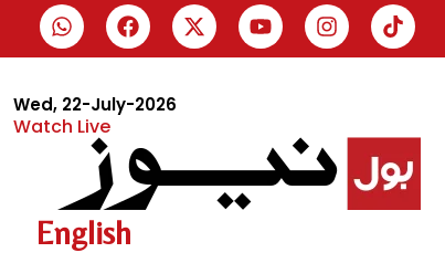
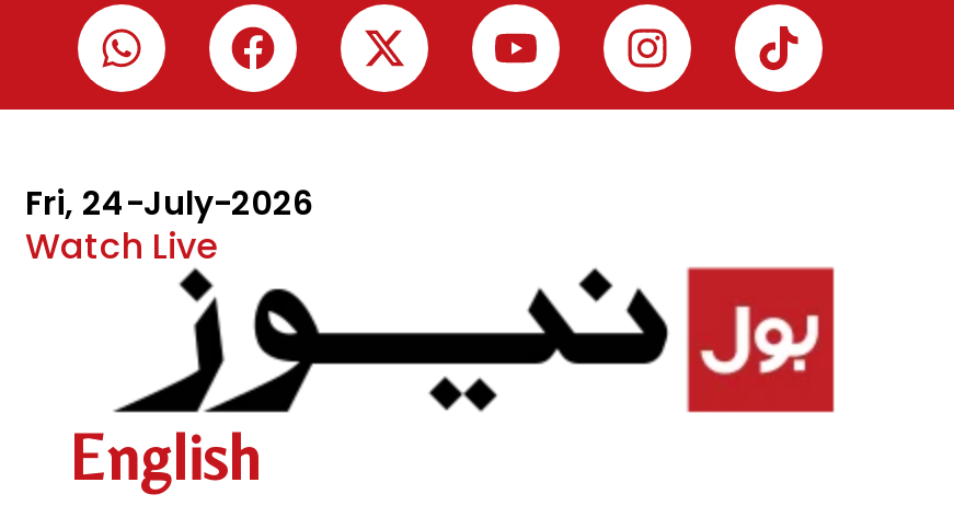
[13,93,177,116] Wed, 22-July-2026 -> [25,180,314,226] Fri, 24-July-2026

